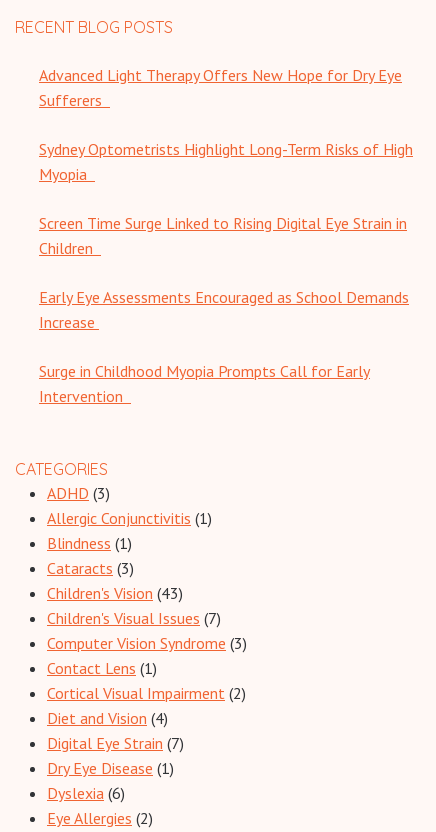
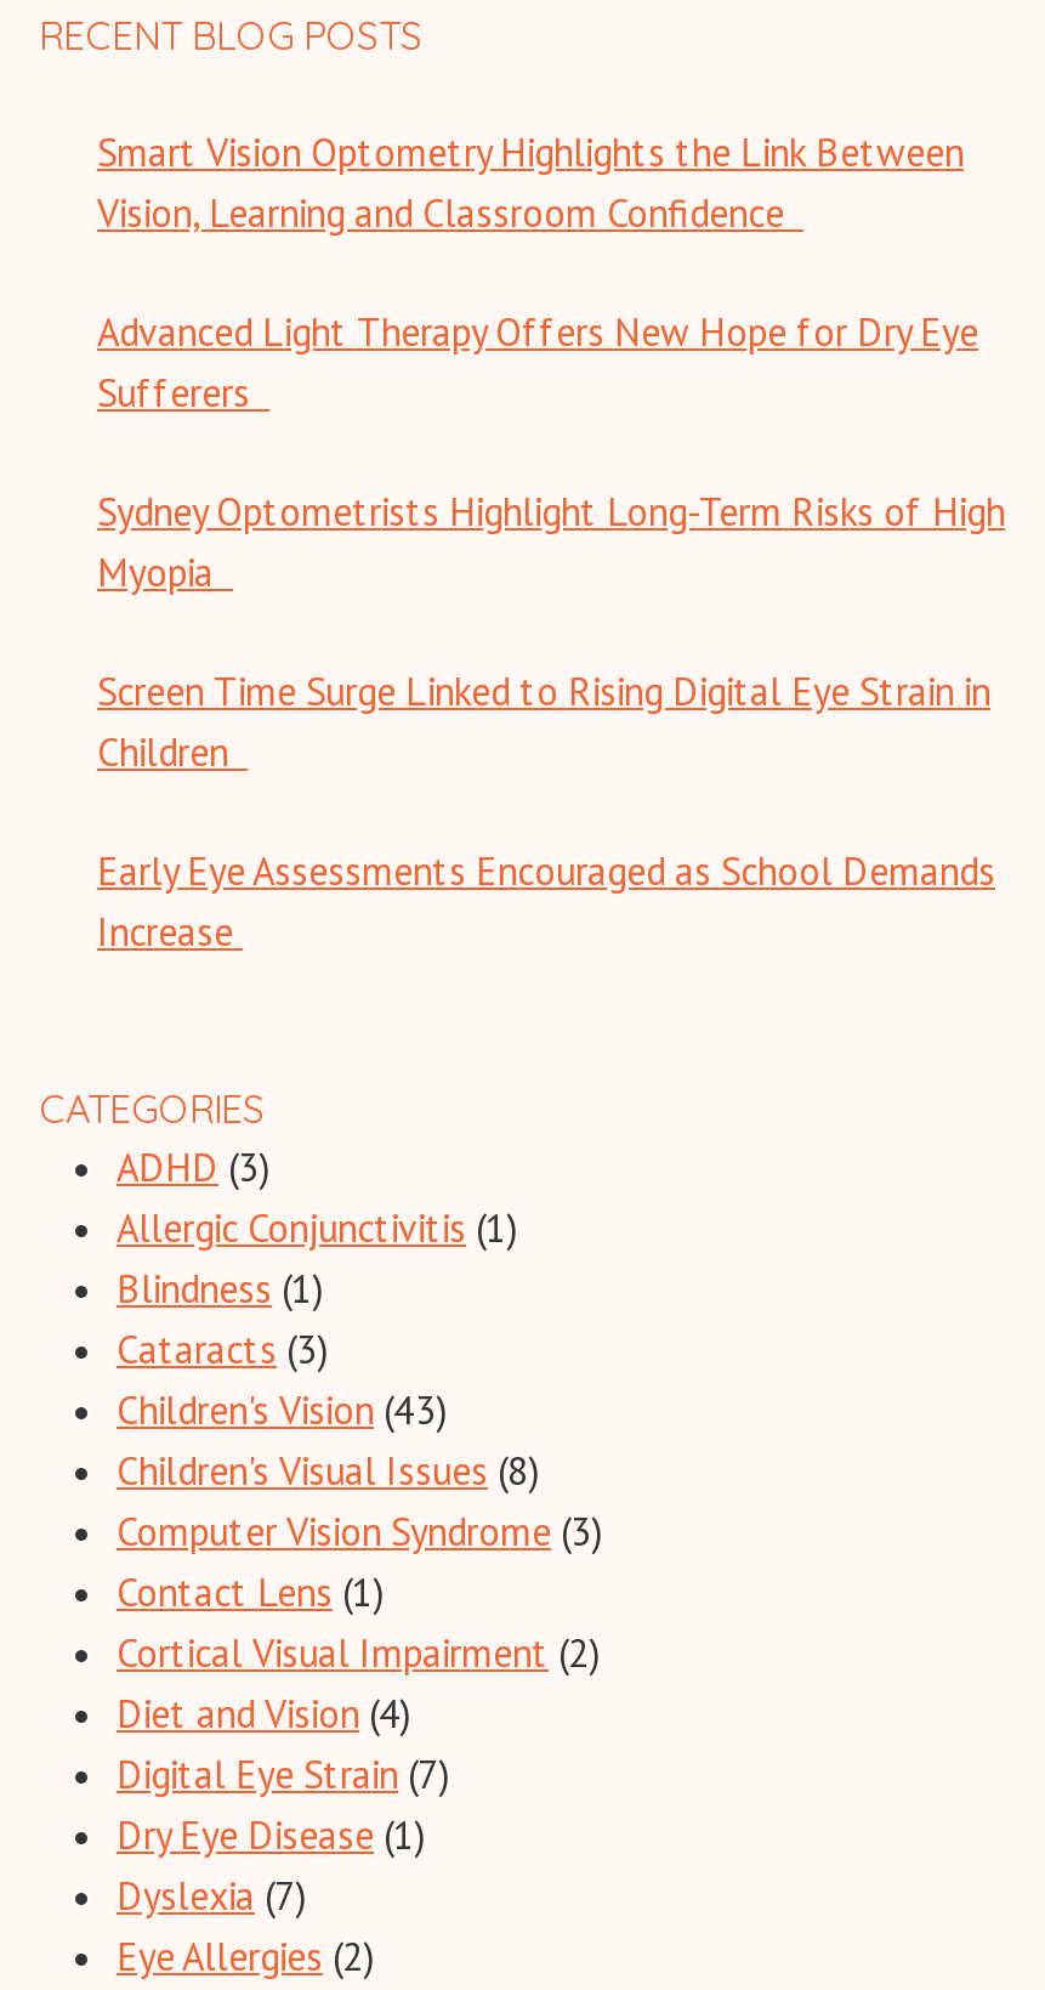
none -> [97,127,964,237] Smart Vision Optometry Highlights the Link Between | Vision, Learning and Classroom Confidence
moved [39,65,413,332] -> [97,307,1005,956]: Advanced Light Therapy Offers New Hope for Dry Eye | Sufferers | Sydney Optometrists Highlight Long-Term Risks of High | Myopia | Screen Time Surge Linked to Rising Digital Eye Strain in | Children | Early Eye Assessments Encouraged as School Demands | Increase
[39,361,370,406] Surge in Childhood Myopia Prompts Call for Early | Intervention -> none
[47,608,221,628] Children's Visual Issues (7) -> [117,1446,539,1495] Children's Visual Issues (8)
[47,783,125,803] Dyslexia (6) -> [117,1871,306,1920] Dyslexia (7)

